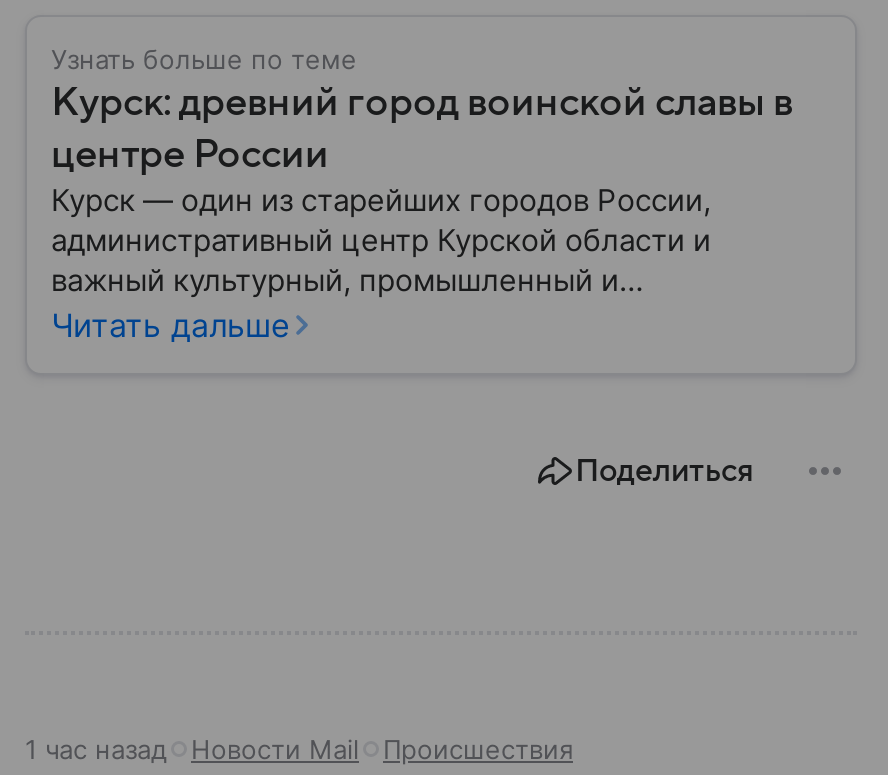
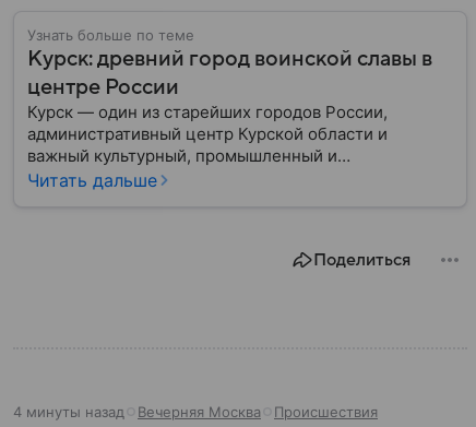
[25,733,359,765] 1 час назад | Новости Mail -> [13,403,261,420] 4 минуты назад | Вечерняя Москва

